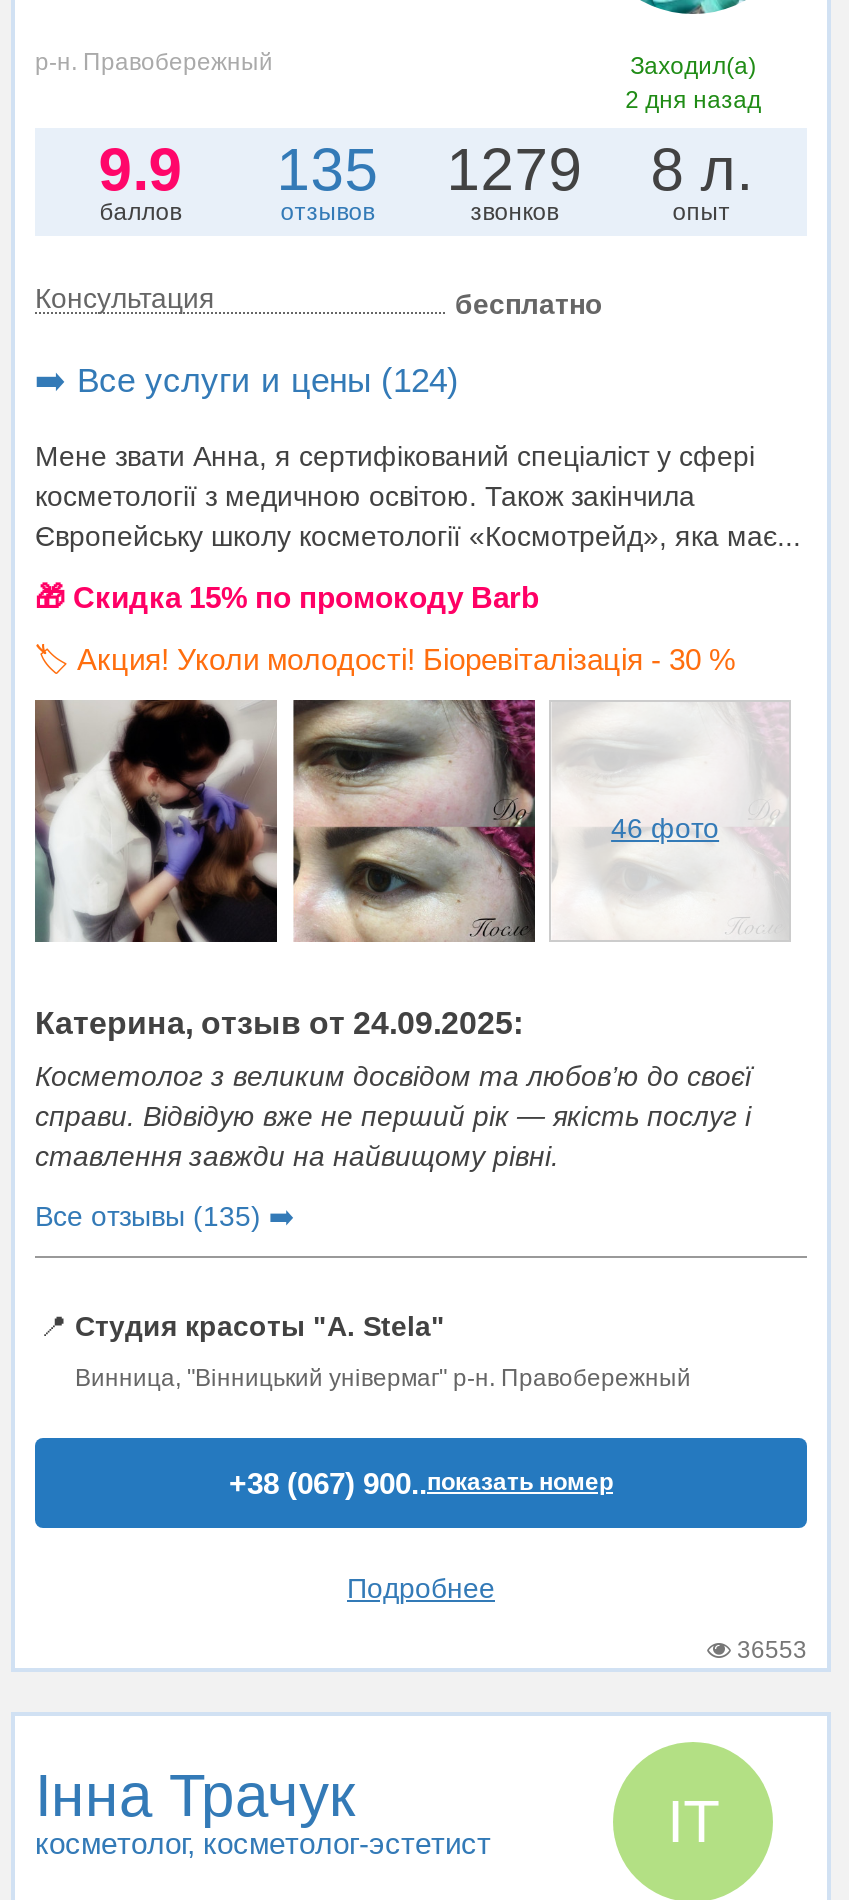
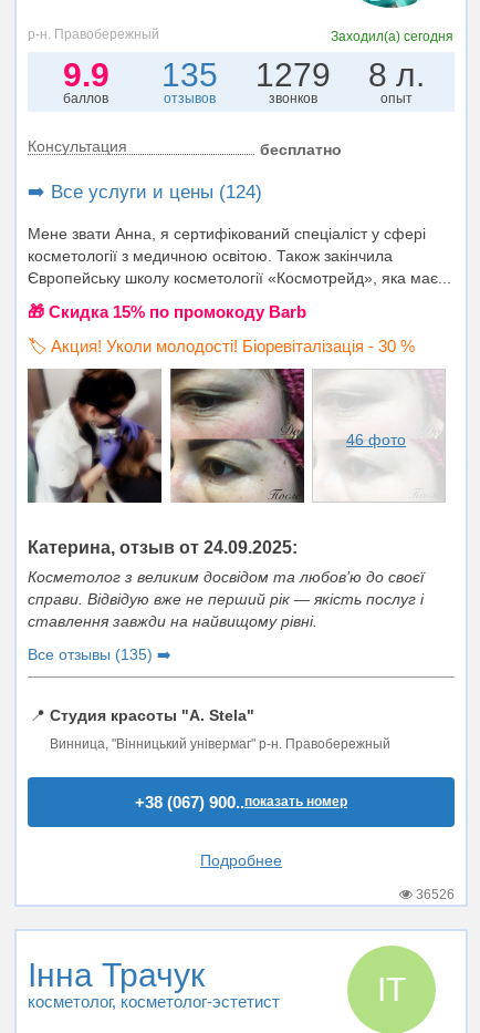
[625,51,761,113] Заходил(а) | 2 дня назад -> [330,28,453,44] Заходил(а) сегодня
[731,1636,807,1664] 36553 -> [413,887,455,902] 36526

